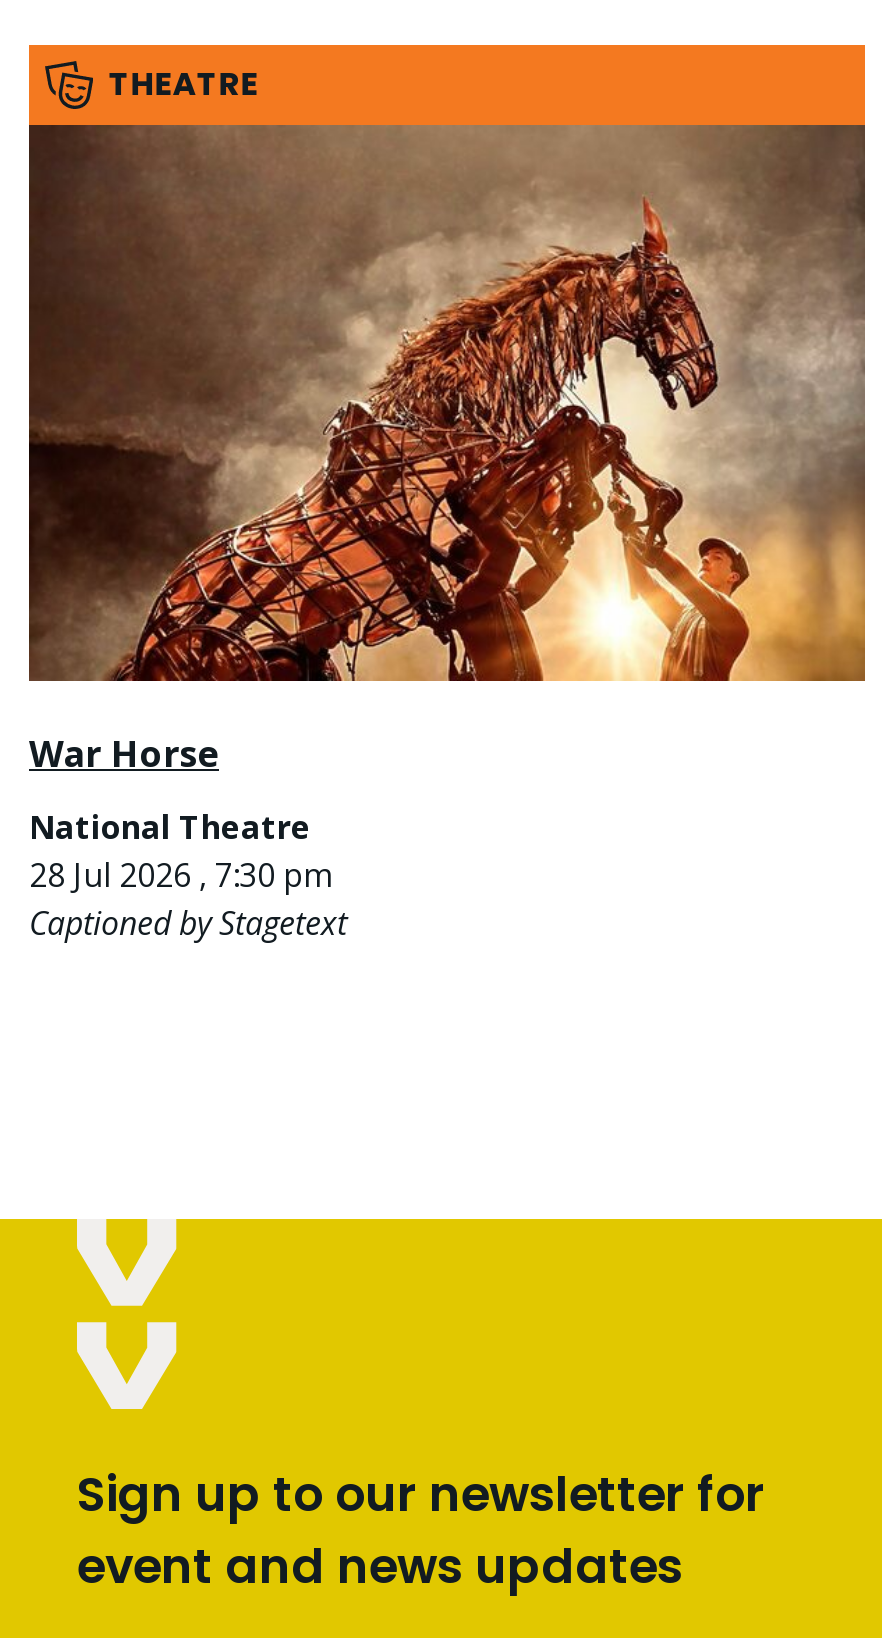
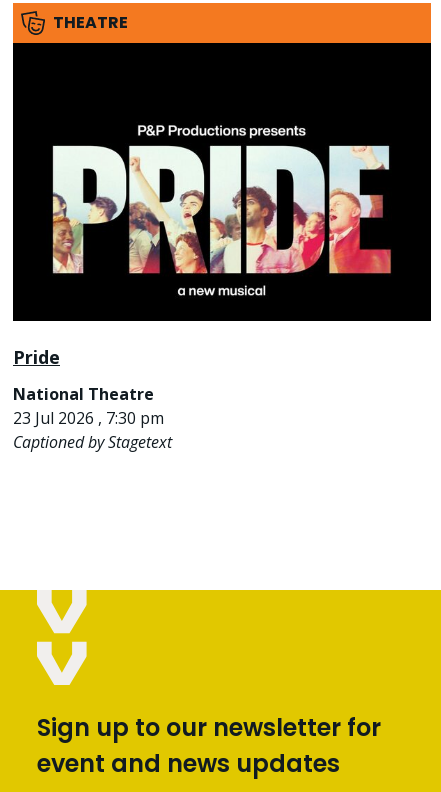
[29,125,867,778] [image] | War Horse -> [13,42,432,369] [image] | Pride
[29,854,331,898] 28 Jul 2026 , 7:30 pm -> [13,407,164,429] 23 Jul 2026 , 7:30 pm

